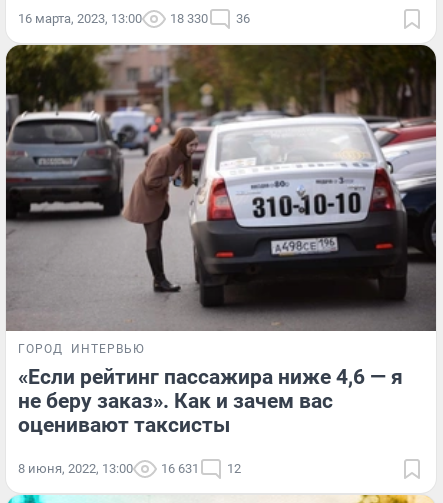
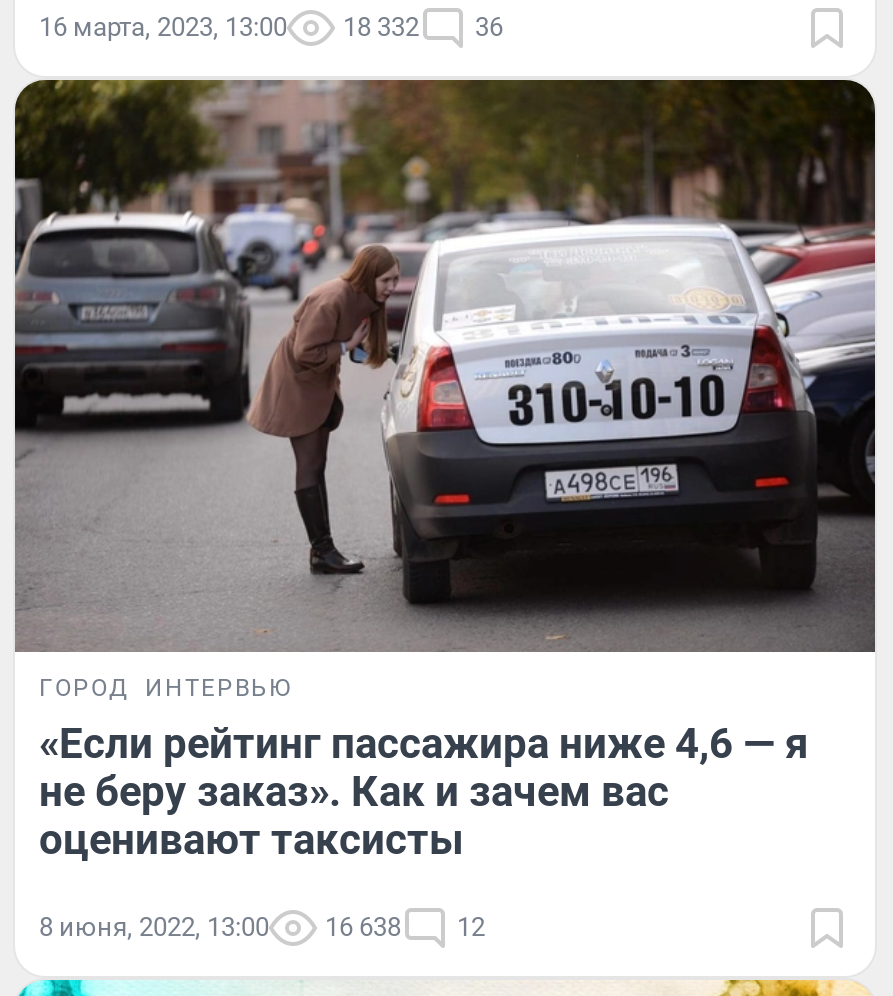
[18,11,250,26] 16 марта, 2023, 13:00 18 330 36 -> [39,11,503,41] 16 марта, 2023, 13:00 18 332 36
[18,461,241,476] 8 июня, 2022, 13:00 16 631 12 -> [39,912,485,942] 8 июня, 2022, 13:00 16 638 12

